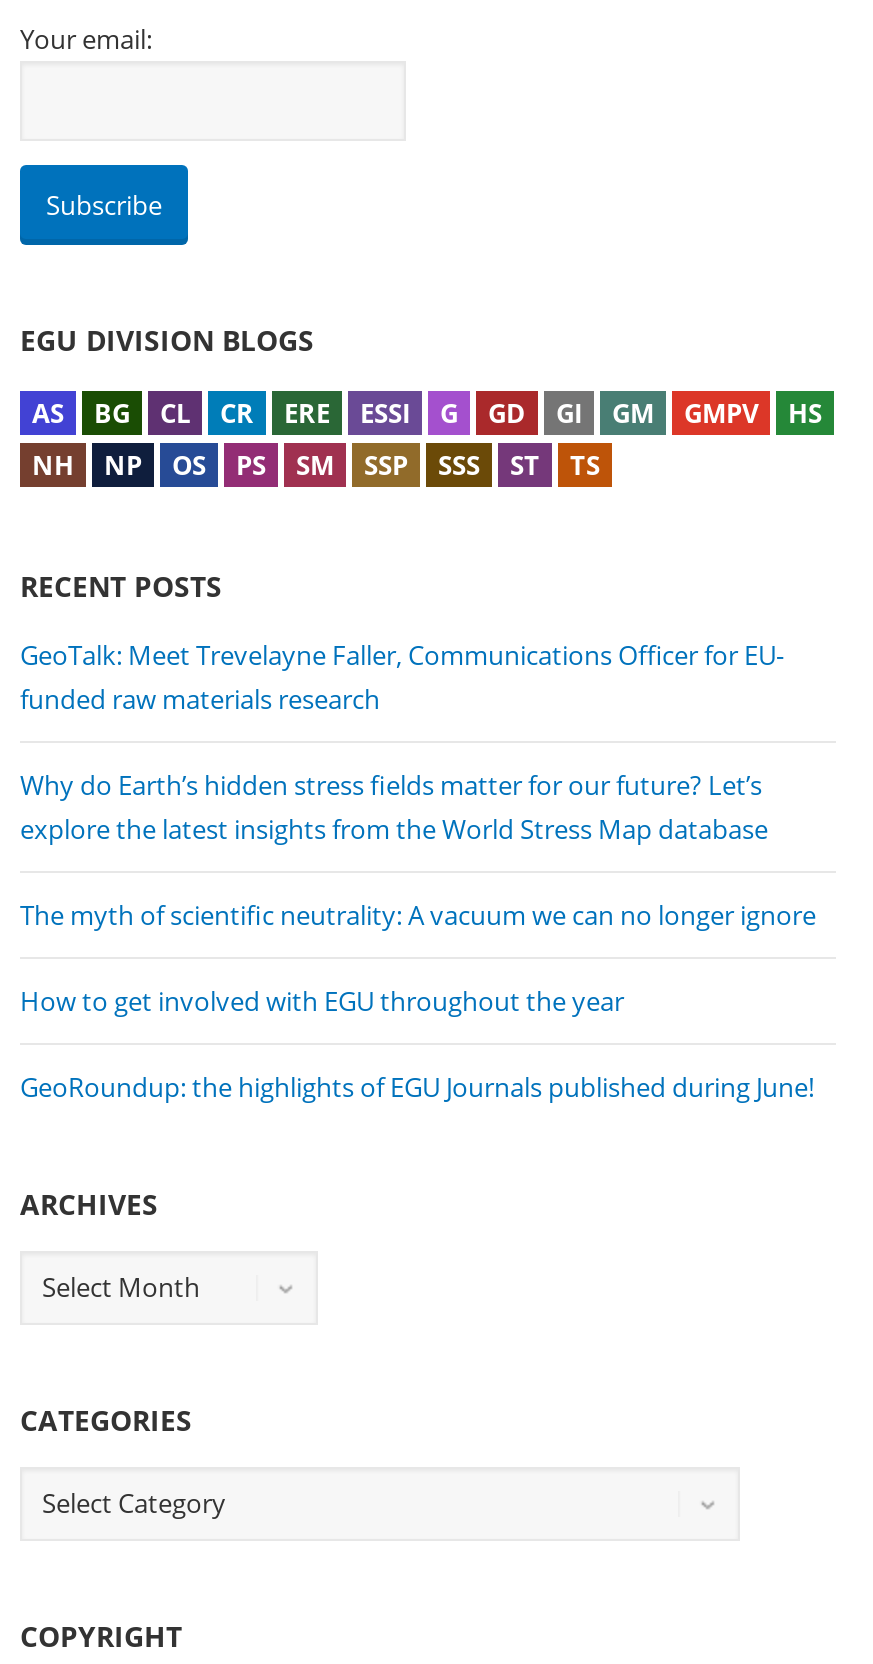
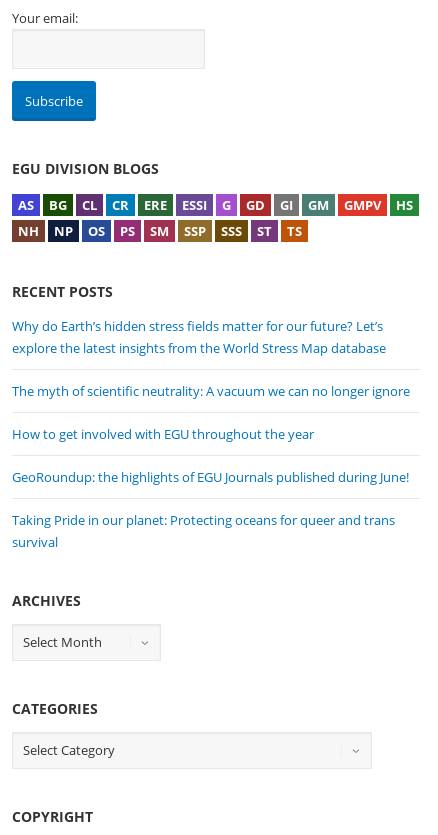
[20,638,784,718] GeoTalk: Meet Trevelayne Faller, Communications Officer for EU- | funded raw materials research -> none
moved [20,768,816,1106] -> [12,317,410,486]: Why do Earth’s hidden stress fields matter for our future? Let’s | explore the latest insights from the World Stress Map database | The myth of scientific neutrality: A vacuum we can no longer ignore | How to get involved with EGU throughout the year | GeoRoundup: the highlights of EGU Journals published during June!
none -> [12,511,395,551] Taking Pride in our planet: Protecting oceans for queer and trans | survival

